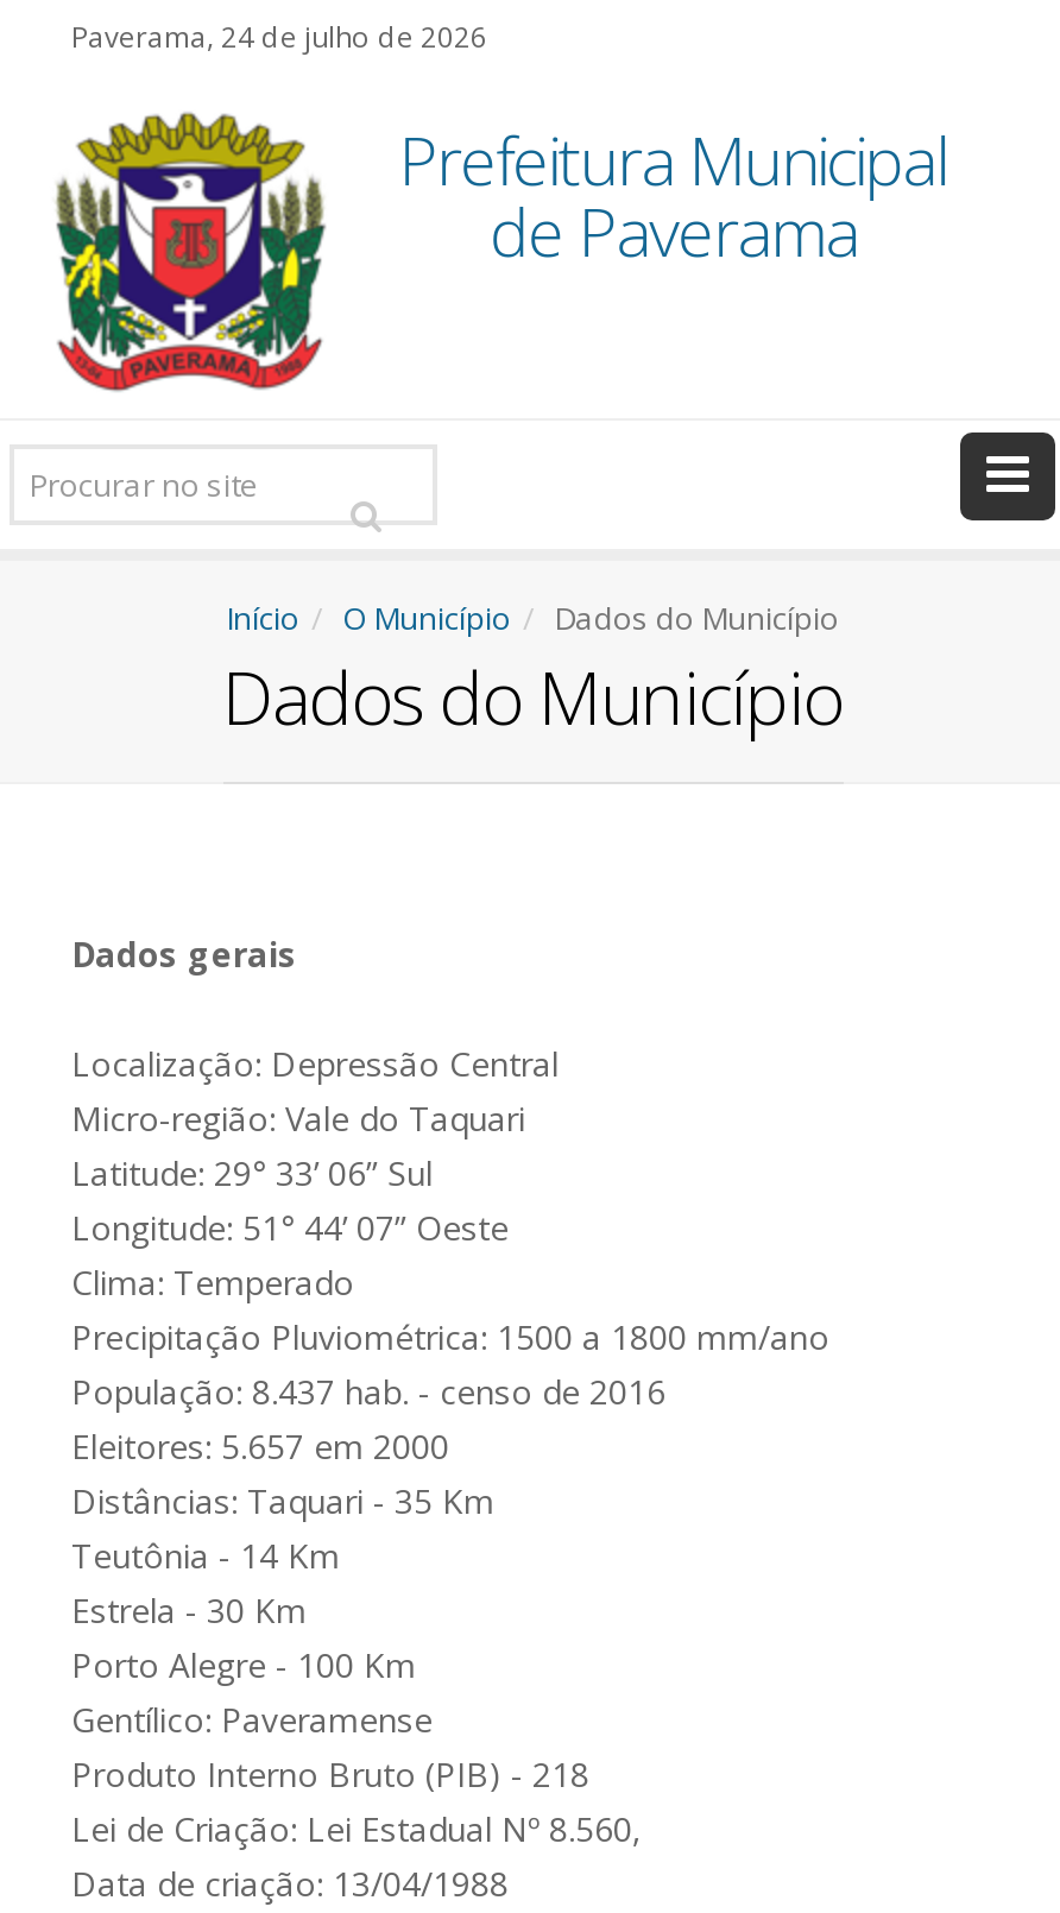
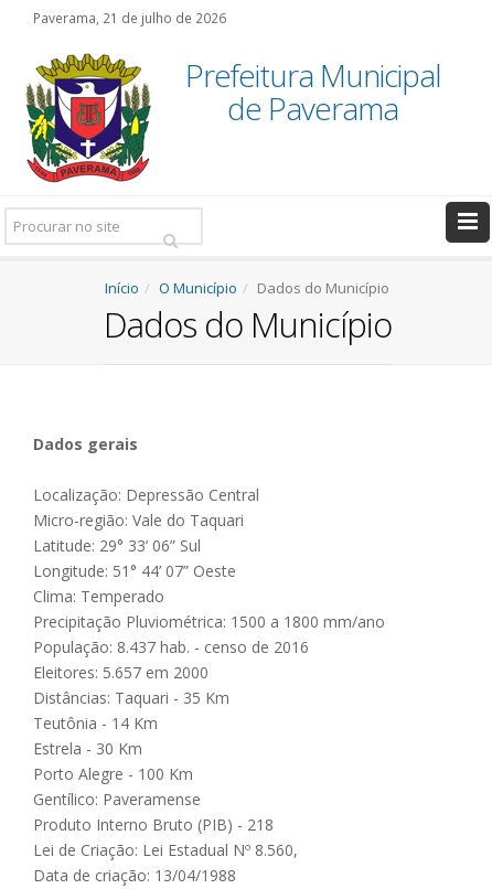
[71,17,487,55] Paverama, 24 de julho de 2026 -> [33,9,226,26] Paverama, 21 de julho de 2026

